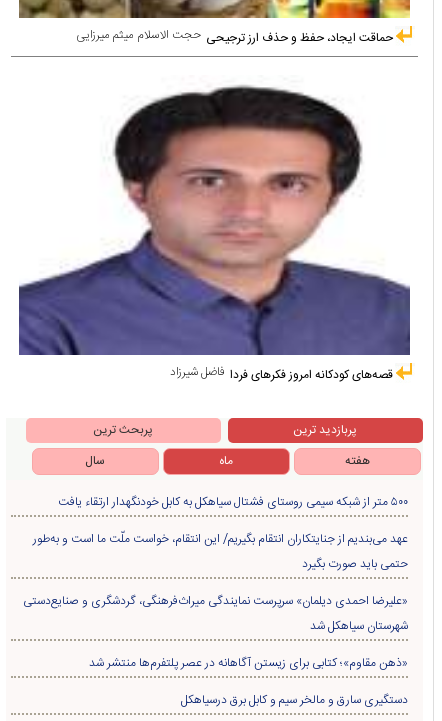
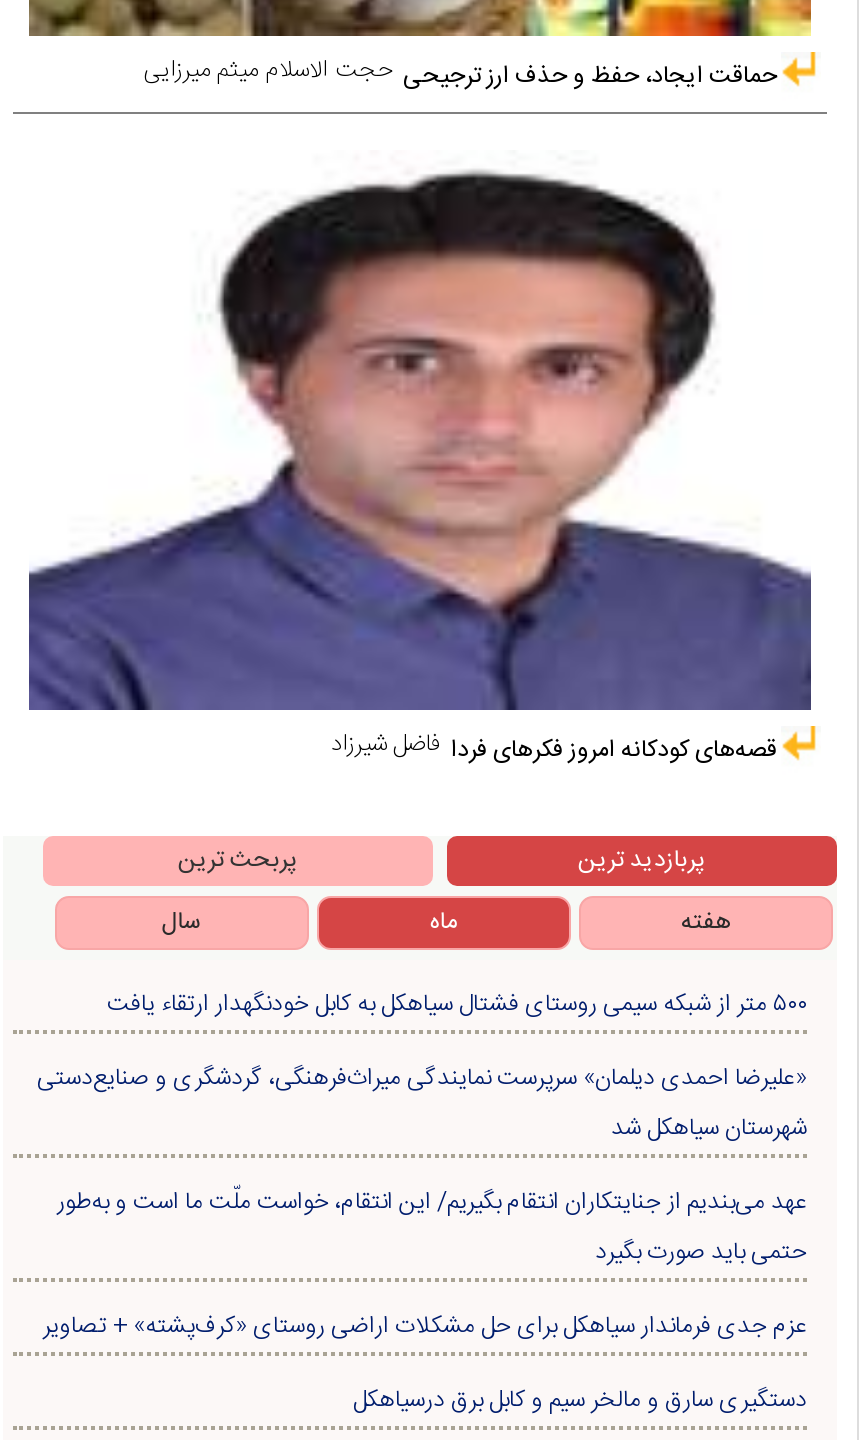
moved [33,529,408,574] -> [57,1182,807,1272]: عهد می‌بندیم از جنایتکاران انتقام بگیریم/ این انتقام، خواست ملّت ما است و به‌طور | حتمی باید صورت بگیرد
moved [23,591,408,636] -> [37,1058,807,1148]: «علیرضا احمدی دیلمان» سرپرست نمایندگی میراث‌فرهنگی، گردشگری و صنایع‌دستی | شهرستان سیاهکل شد
[89,653,408,673] «ذهن مقاوم»؛ کتابی برای زیستن آگاهانه در عصر پلتفرم‌ها منتشر شد -> [43,1306,807,1346] عزم جدی فرماندار سیاهکل برای حل مشکلات اراضی روستای «کرف‌پشته» + تصاویر

